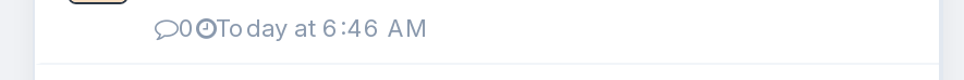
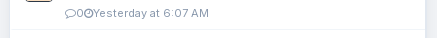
[216,13,427,43] Today at 6:46 AM -> [93,6,209,20] Yesterday at 6:07 AM

